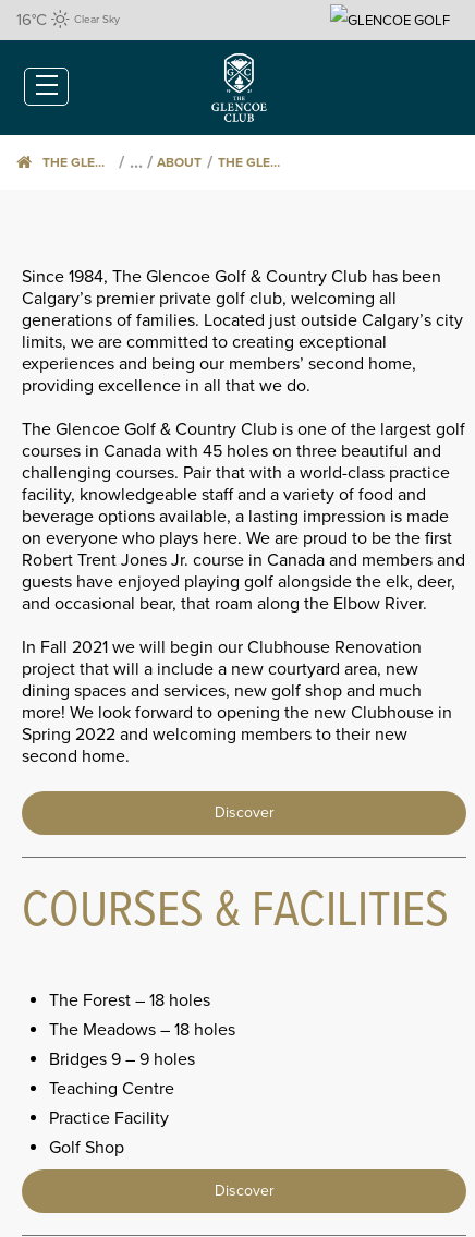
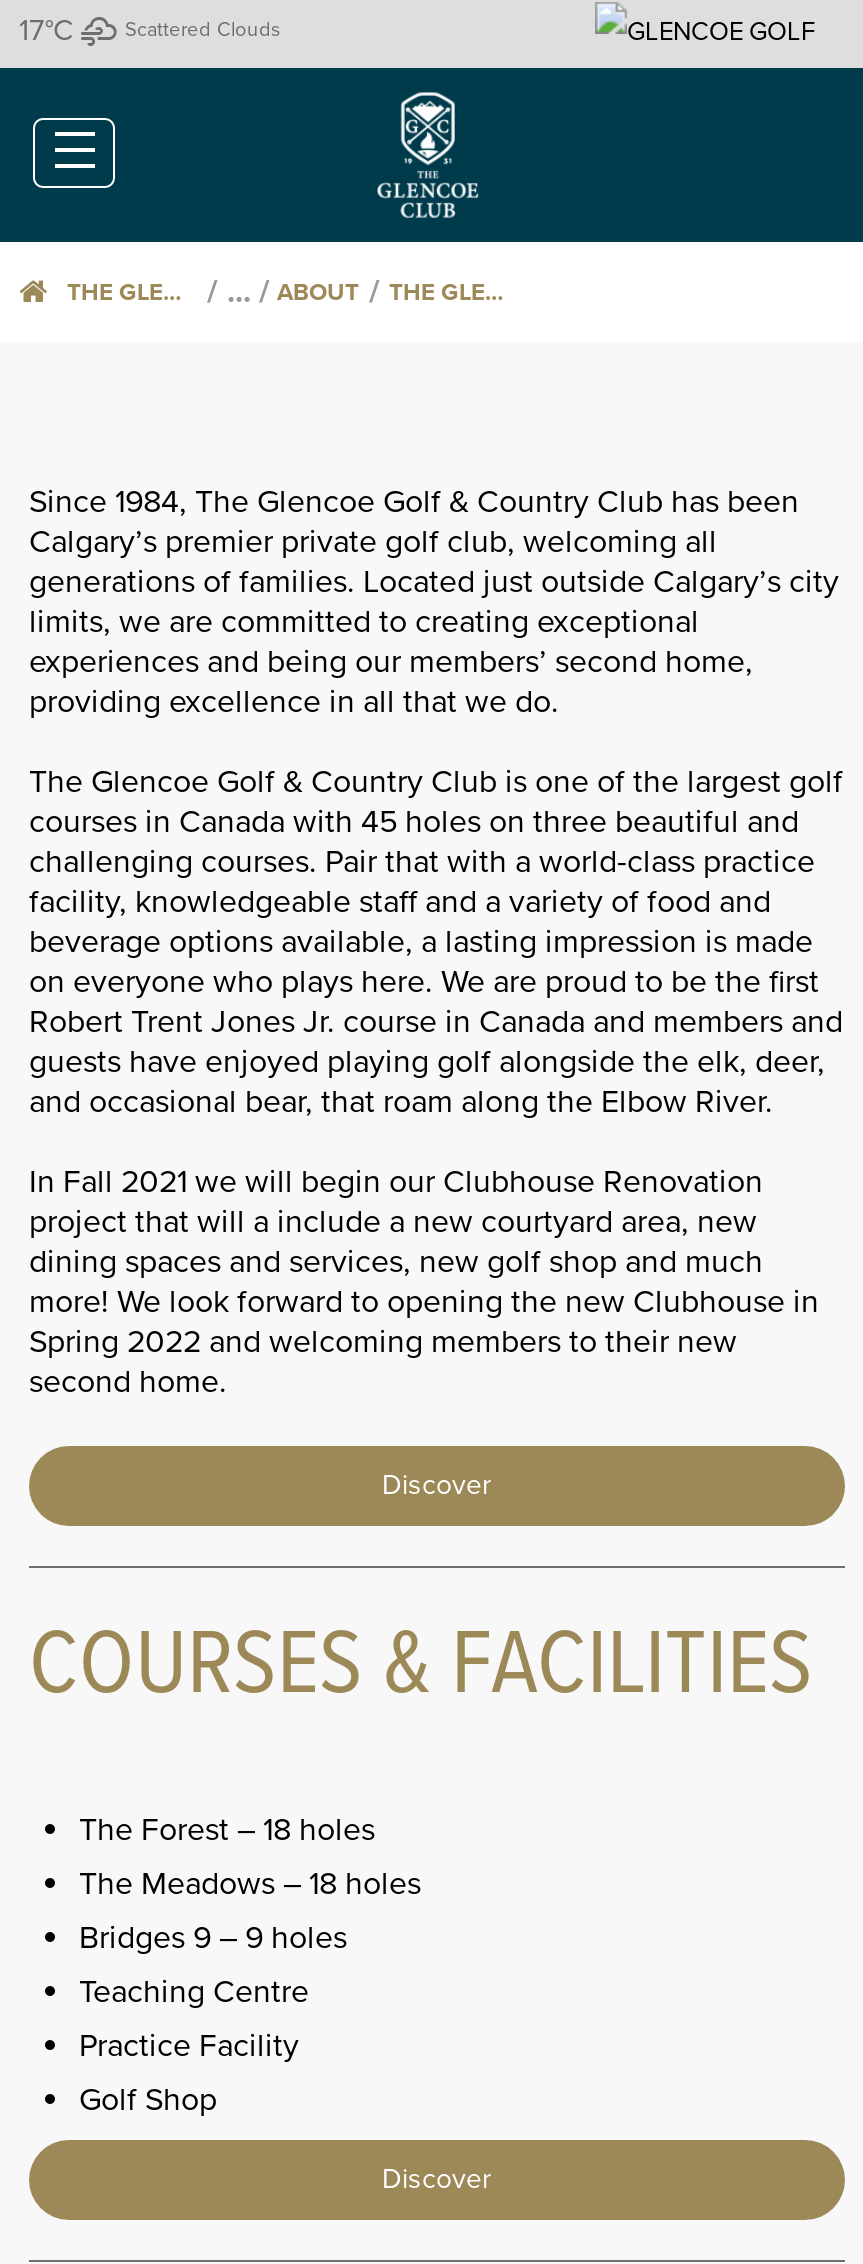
[16,10,120,29] 16°C | Clear Sky -> [19,12,281,48] 17°C | Scattered Clouds

